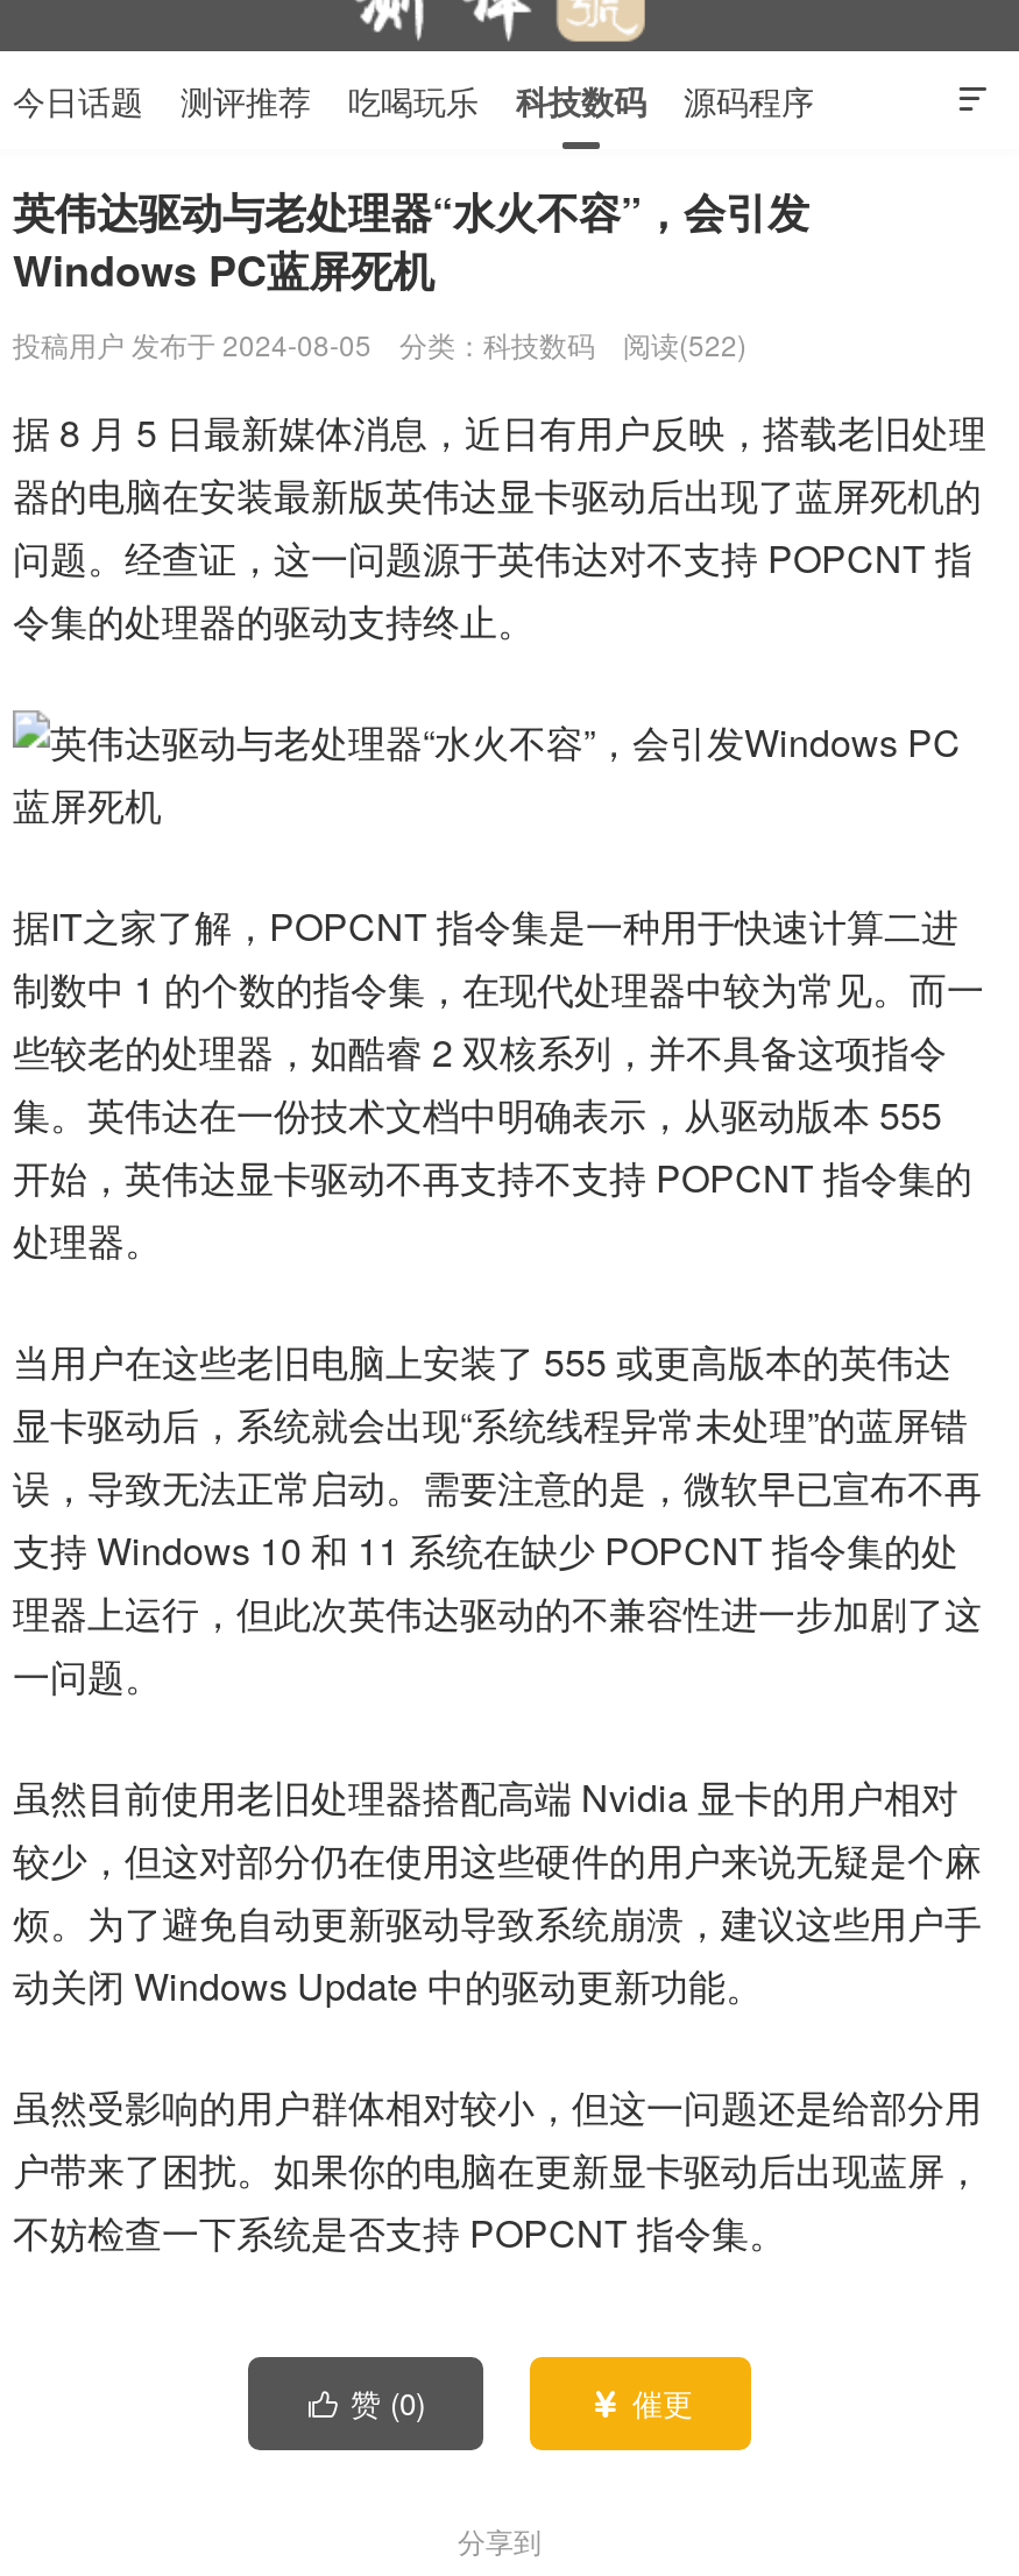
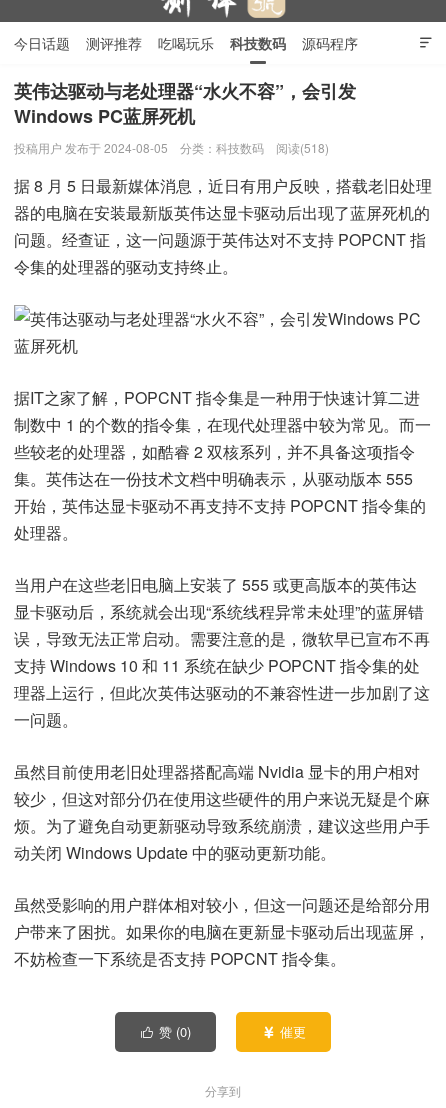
[623,324,746,363] 阅读(522) -> [276,139,329,156] 阅读(518)

